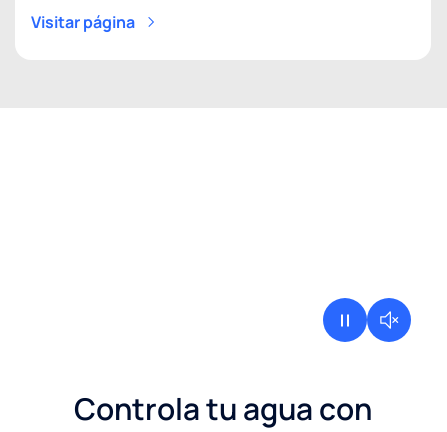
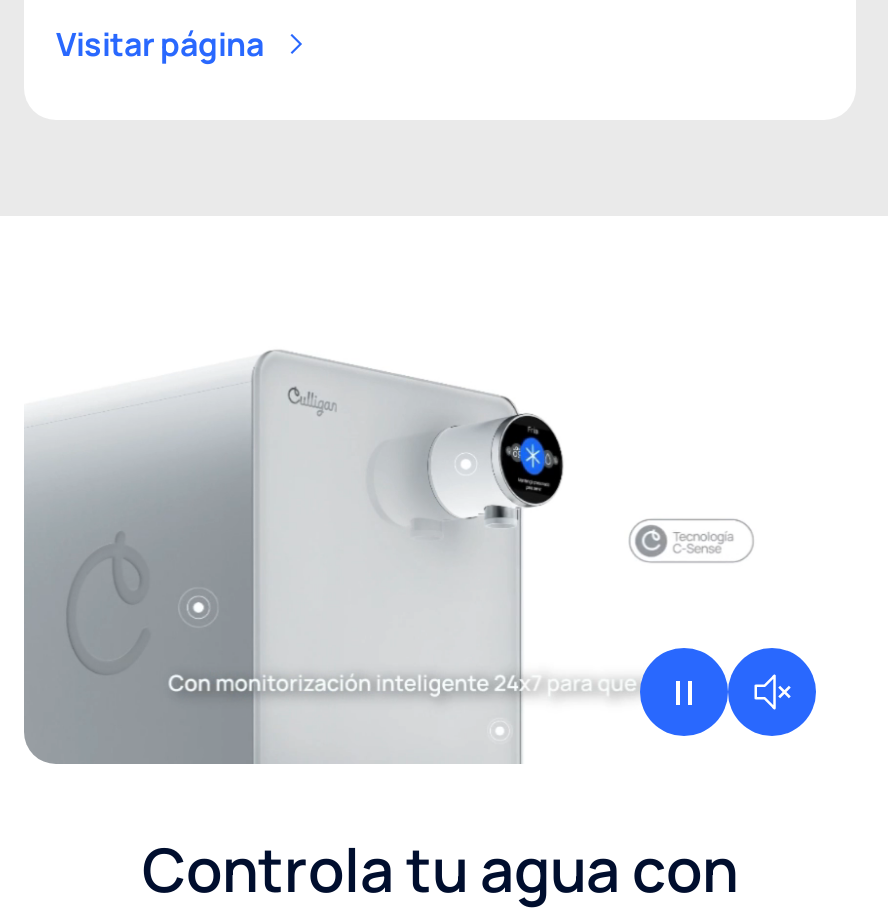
none -> [22,350,734,766] [image]

